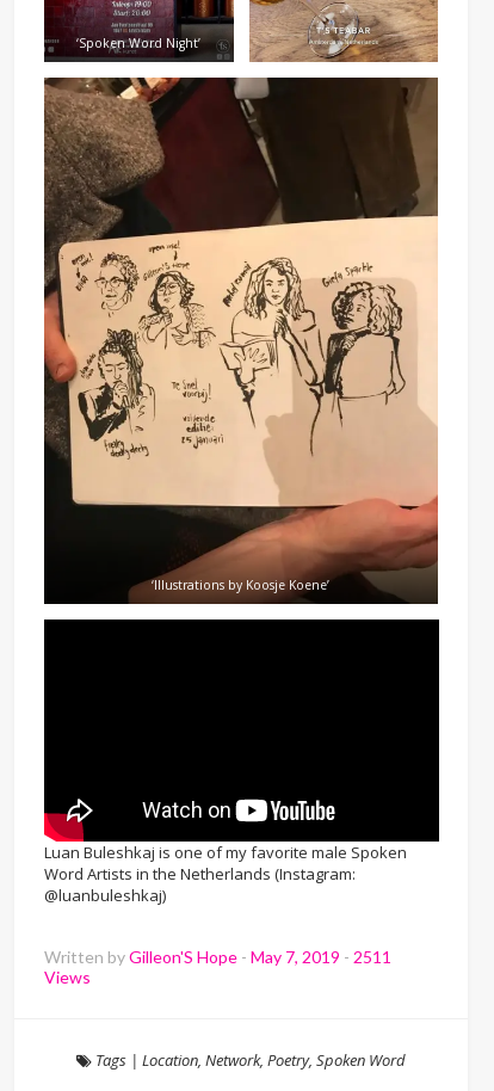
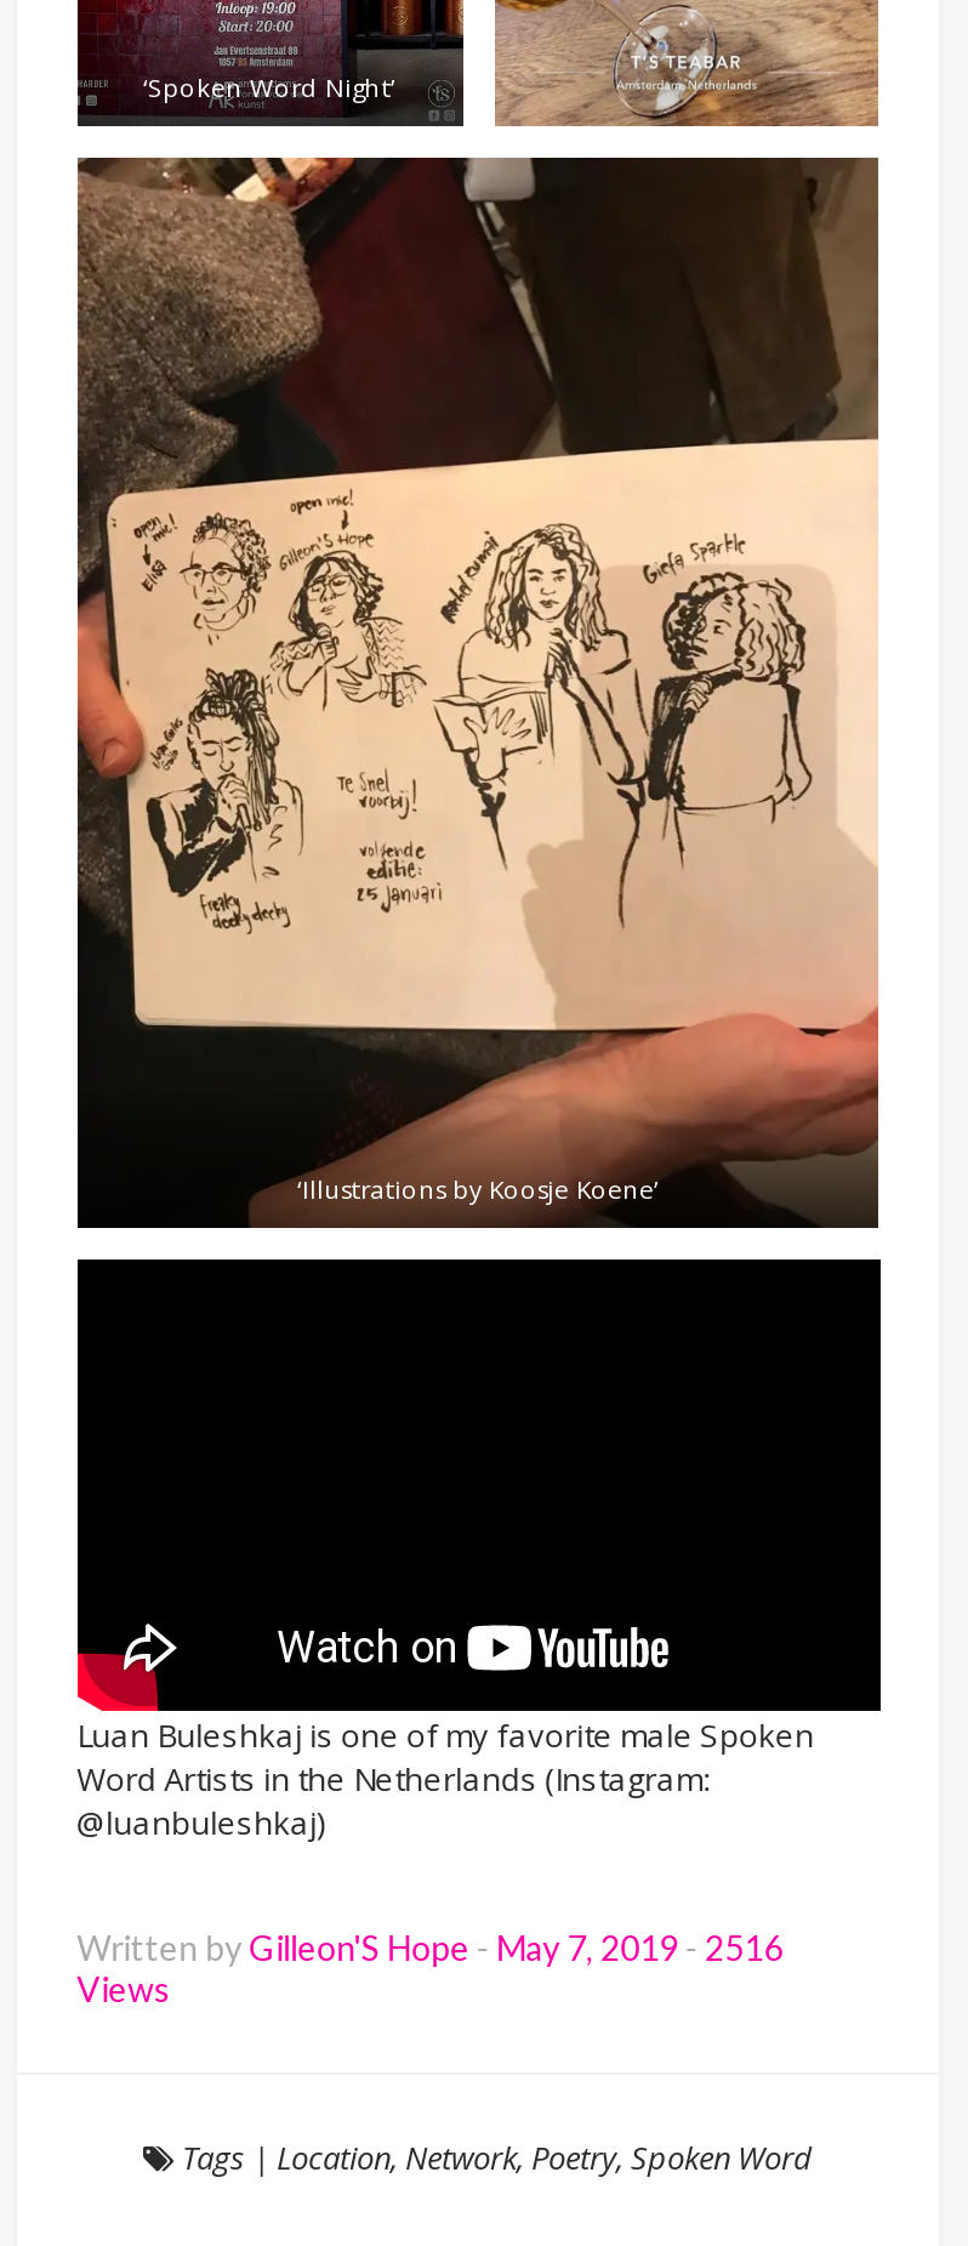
[44,947,391,967] Written by Gilleon'S Hope - May 7, 2019 - 2511 -> [77,1926,783,1967] Written by Gilleon'S Hope - May 7, 2019 - 2516

